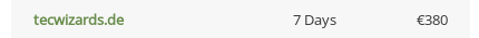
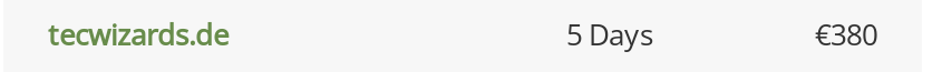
[292,10,336,29] 7 Days -> [566,14,653,54] 5 Days

